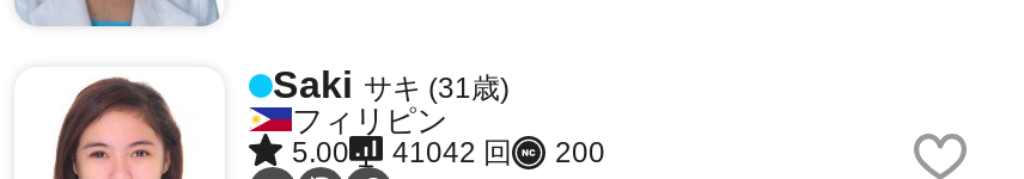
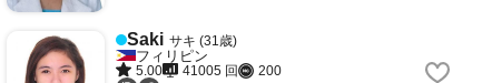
[292,137,605,171] 5.00 41042 回 200 -> [136,64,282,79] 5.00 41005 回 200

